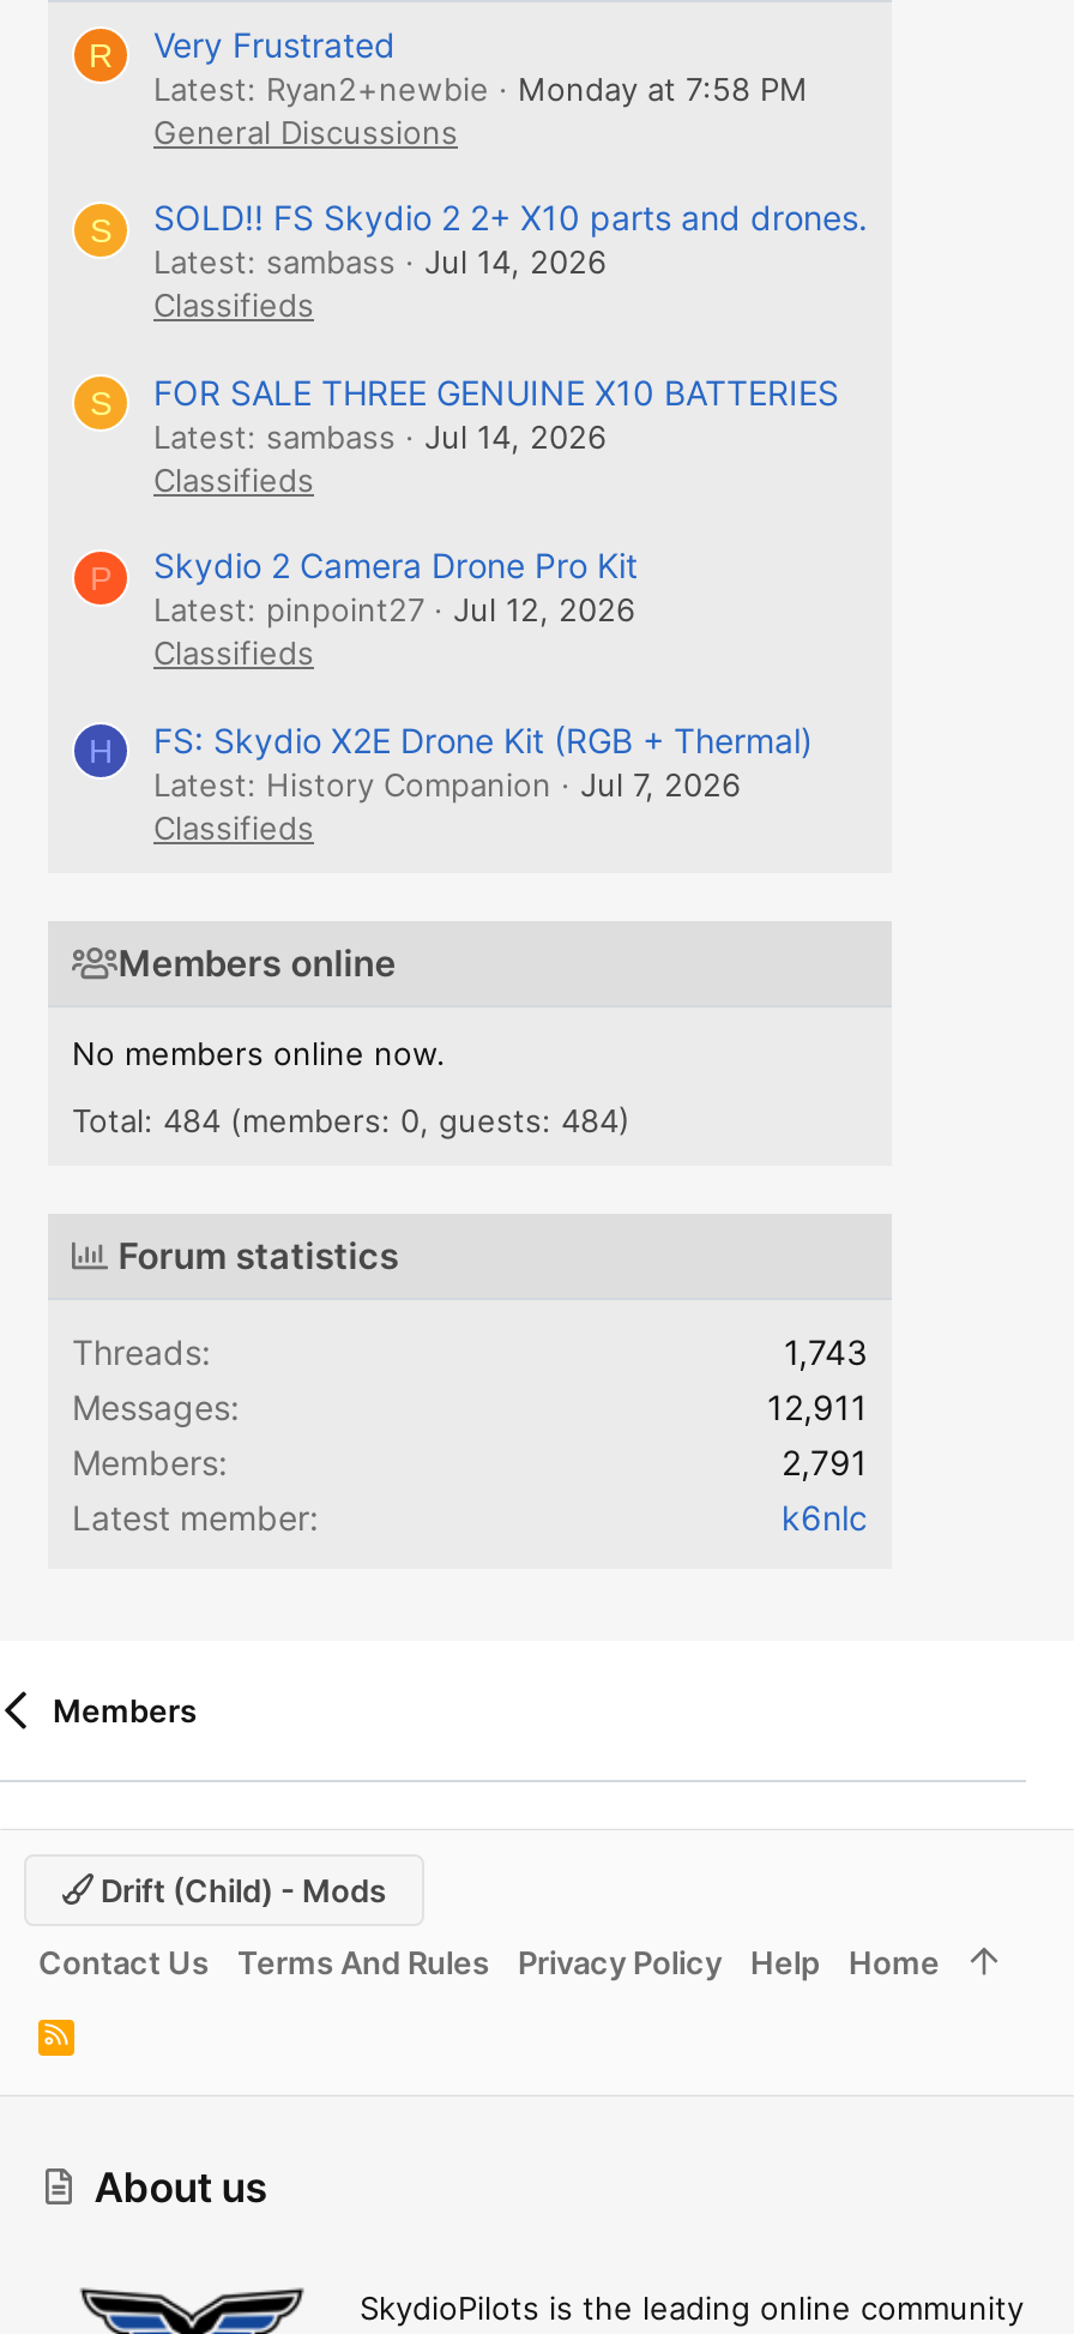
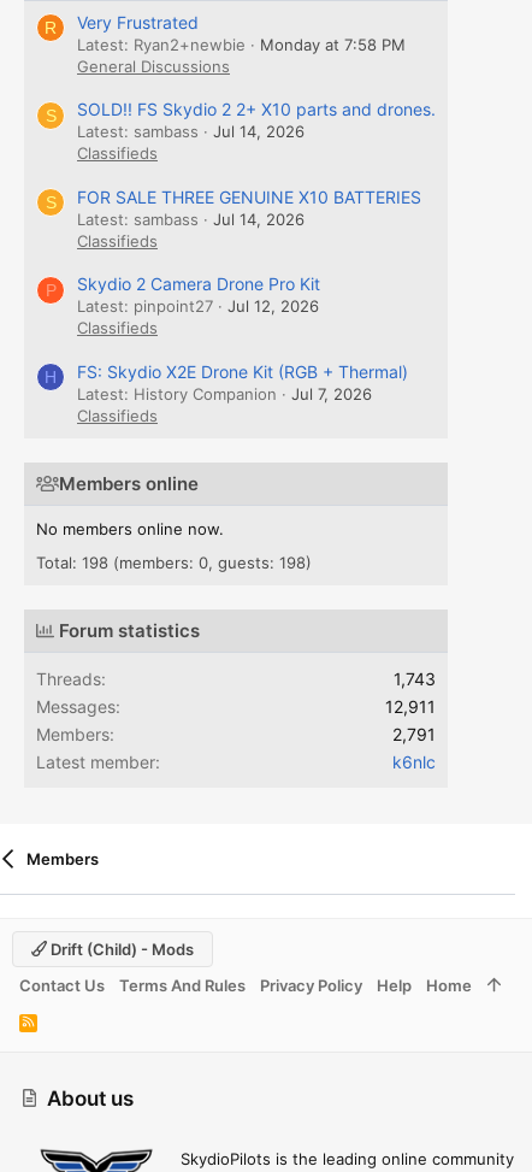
[72,1100,630,1138] Total: 484 (members: 0, guests: 484) -> [36,552,312,572] Total: 198 (members: 0, guests: 198)

